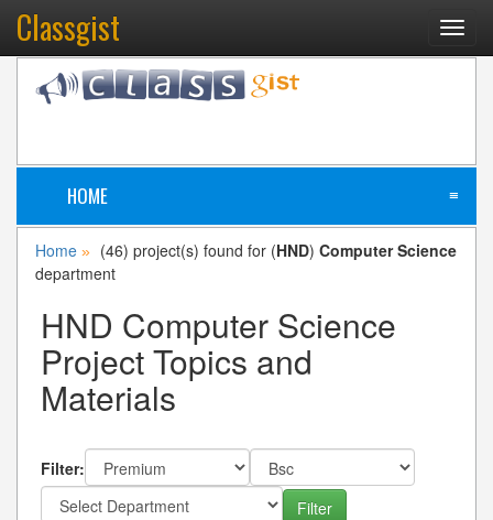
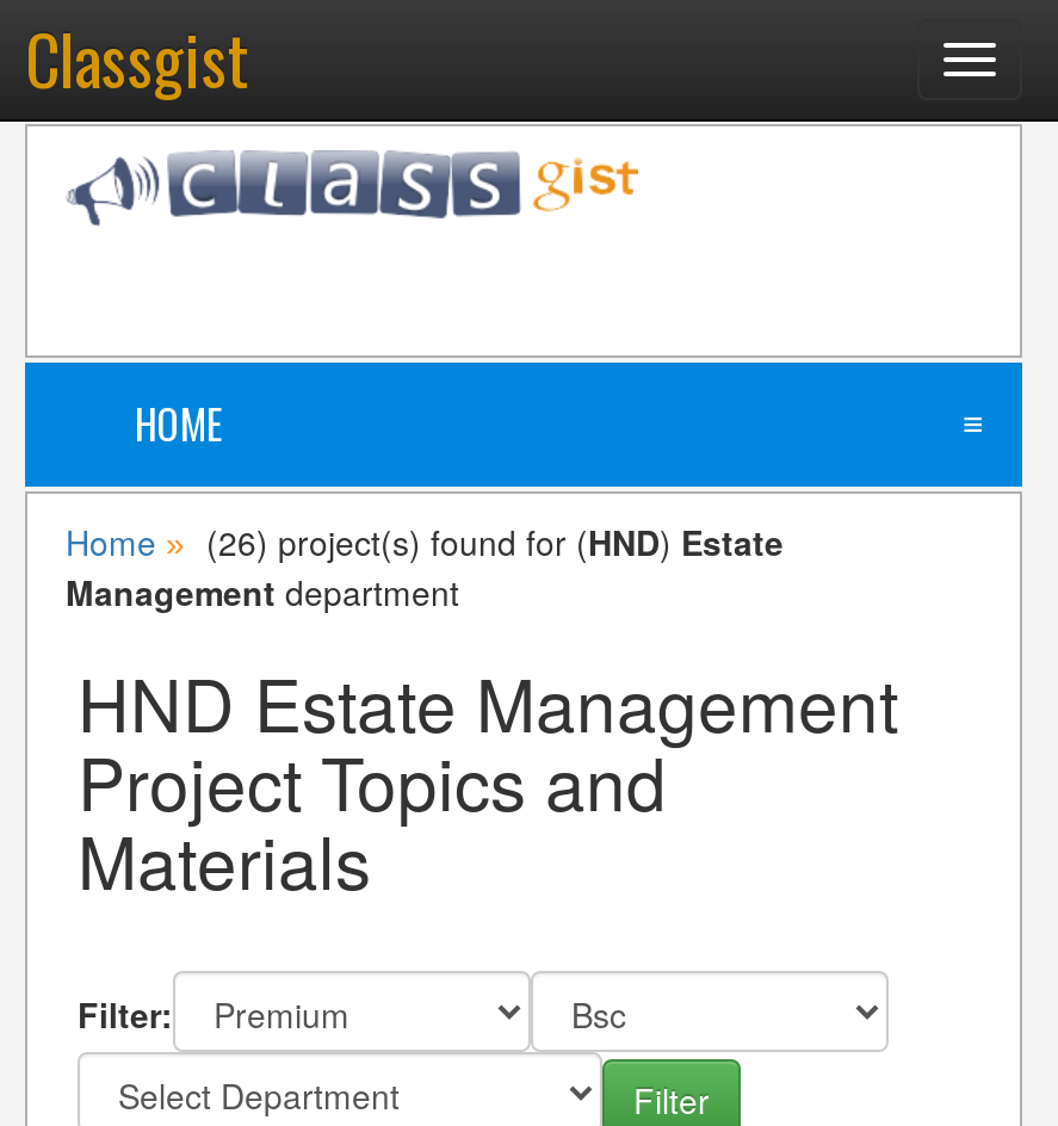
[35,239,457,348] Home » (46) project(s) found for (HND) Computer Science | department | HND Computer Science -> [66,517,898,754] Home » (26) project(s) found for (HND) Estate | Management department | HND Estate Management

